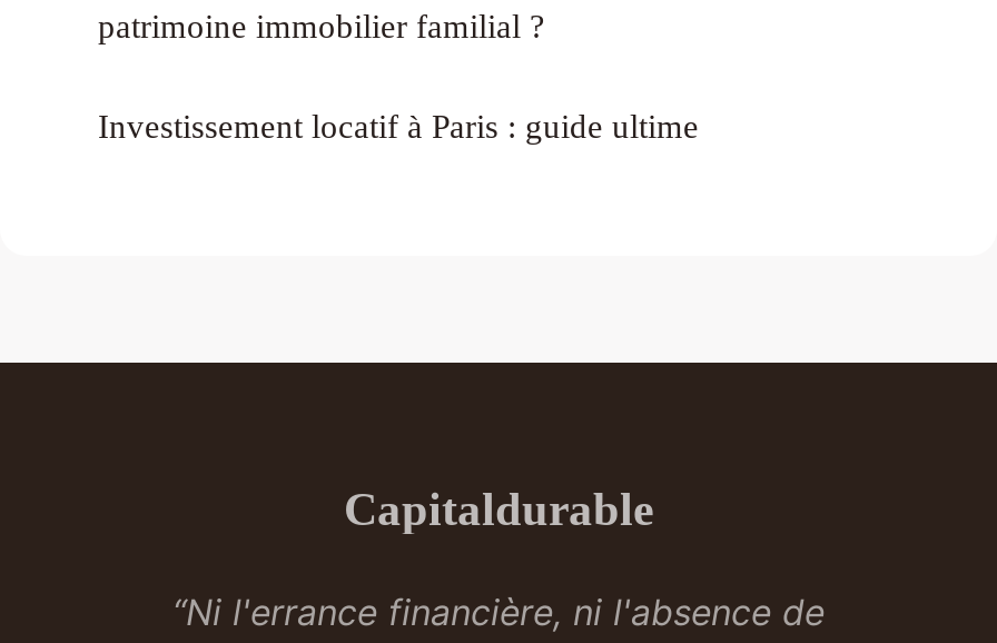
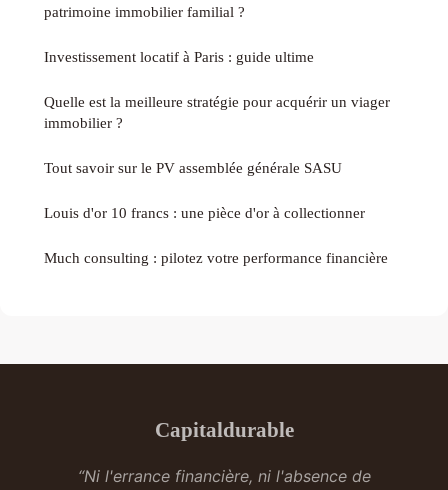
none -> [44,92,390,265] Quelle est la meilleure stratégie pour acquérir un viager | immobilier ? | Tout savoir sur le PV assemblée générale SASU | Louis d'or 10 francs : une pièce d'or à collectionner | Much consulting : pilotez votre performance financière

